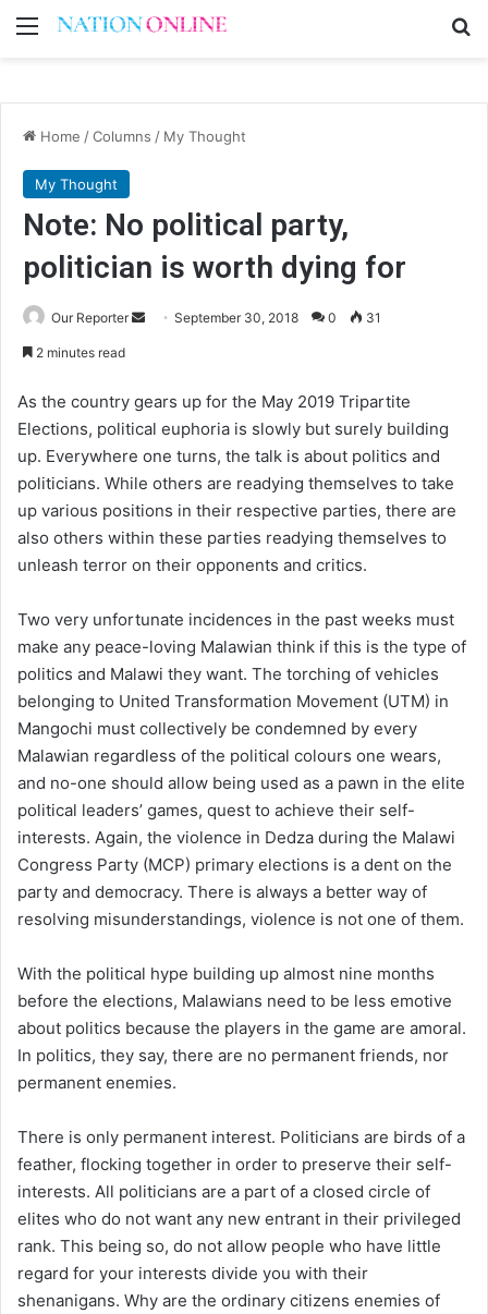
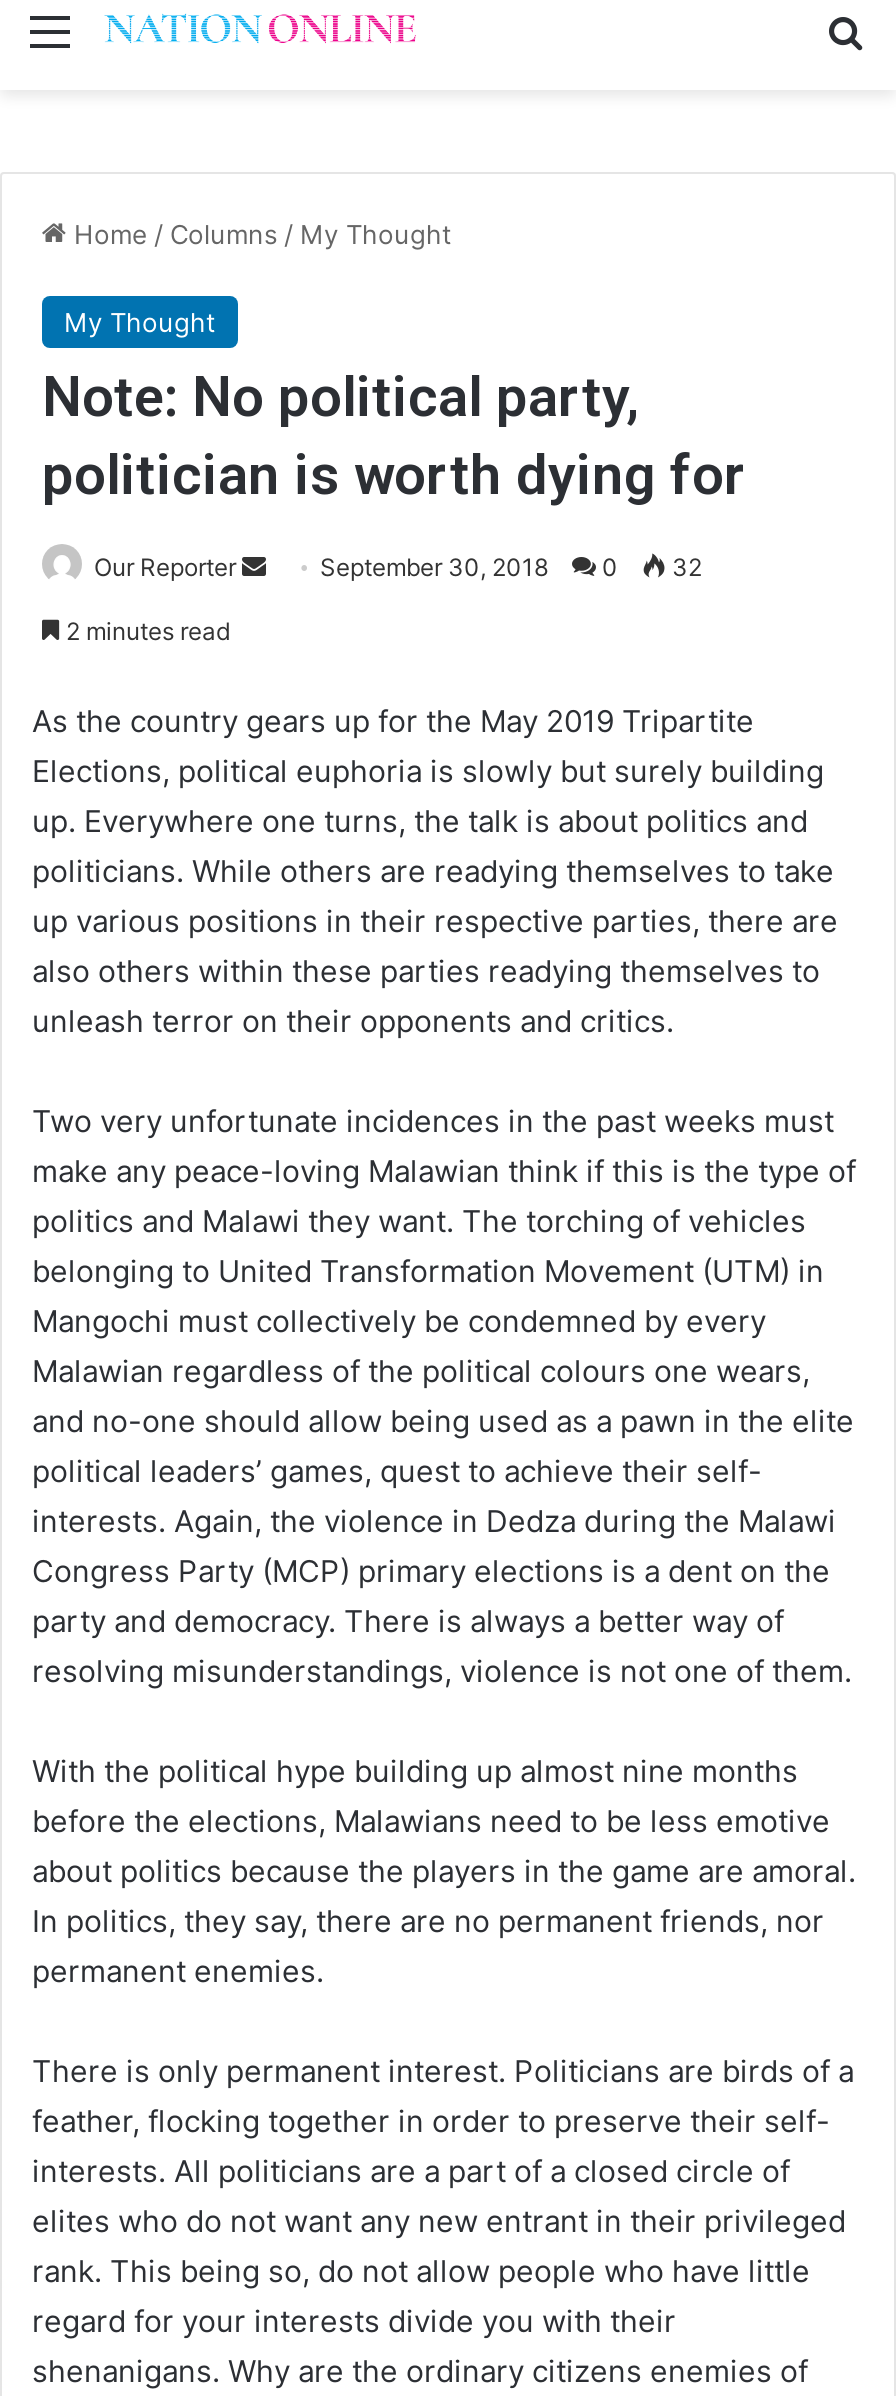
[363,309,381,325] 31 -> [666,551,702,581] 32

